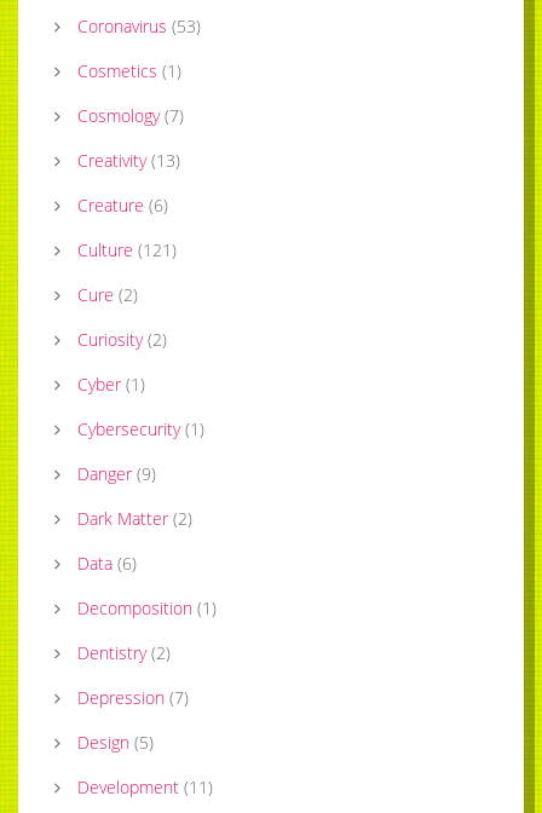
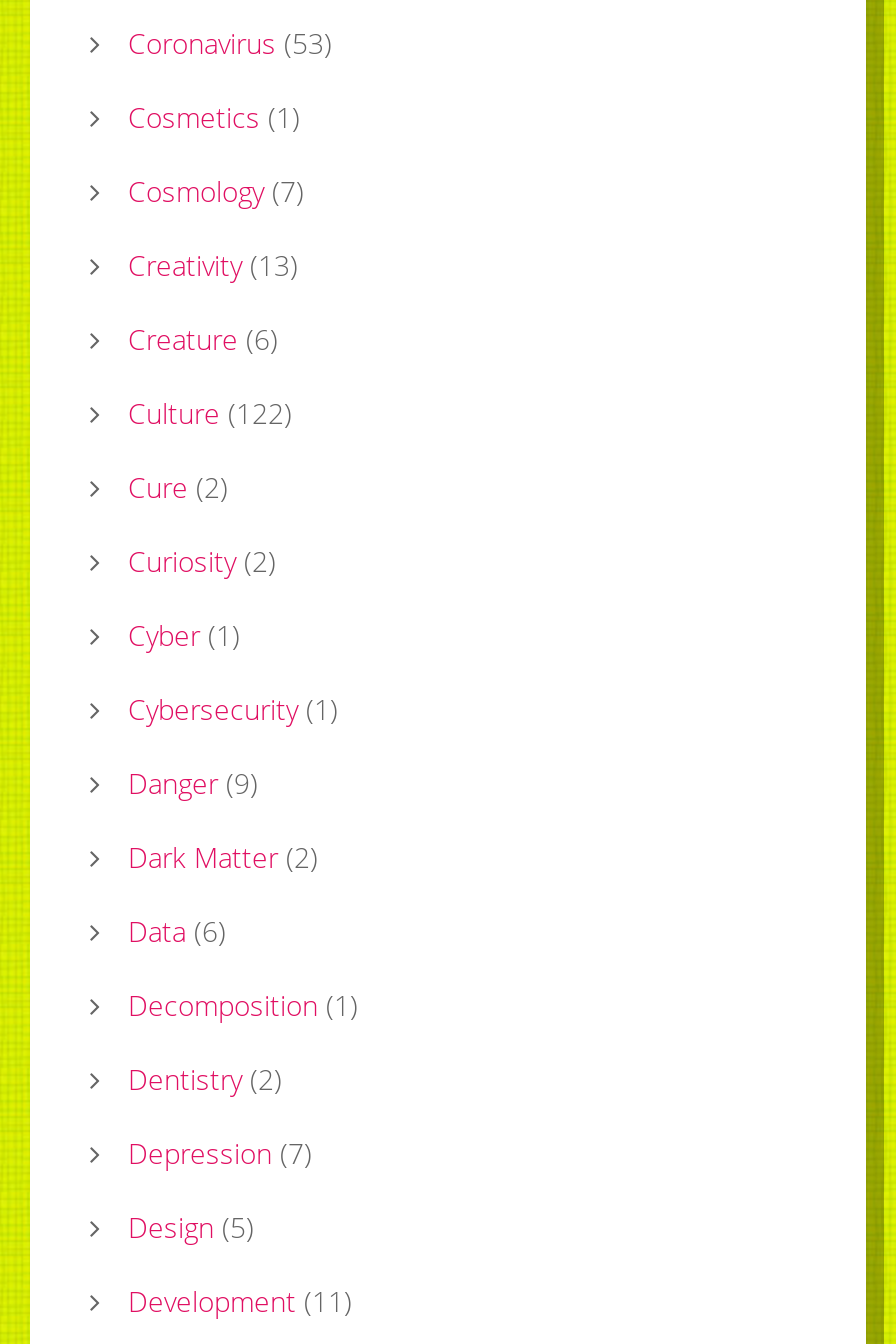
[77,239,177,262] Culture (121) -> [128,395,292,433] Culture (122)

